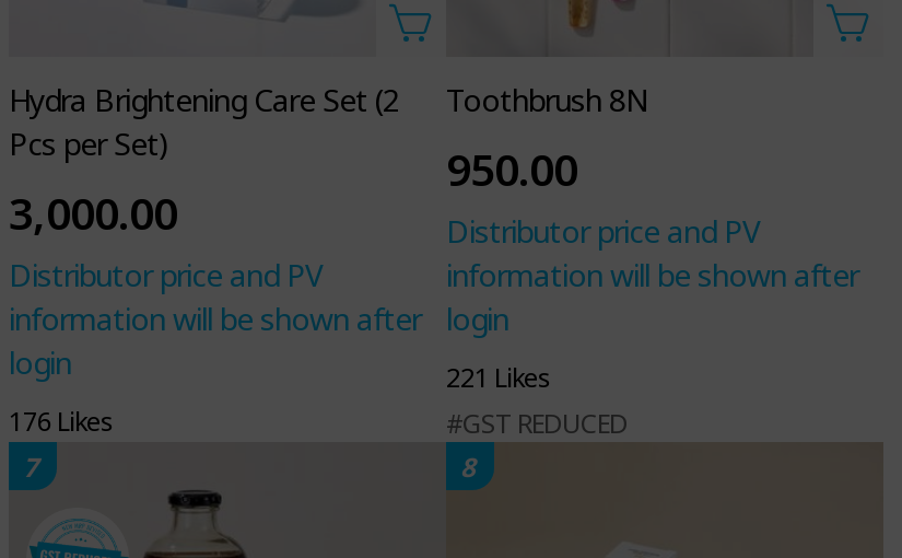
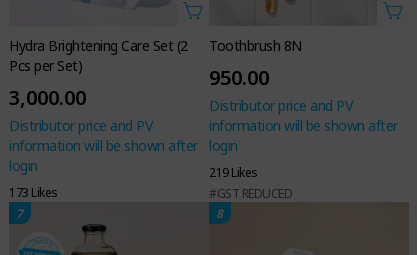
[446,359,552,396] 221 Likes -> [209,164,257,181] 219 Likes
[9,403,115,440] 176 Likes -> [9,184,57,201] 173 Likes

